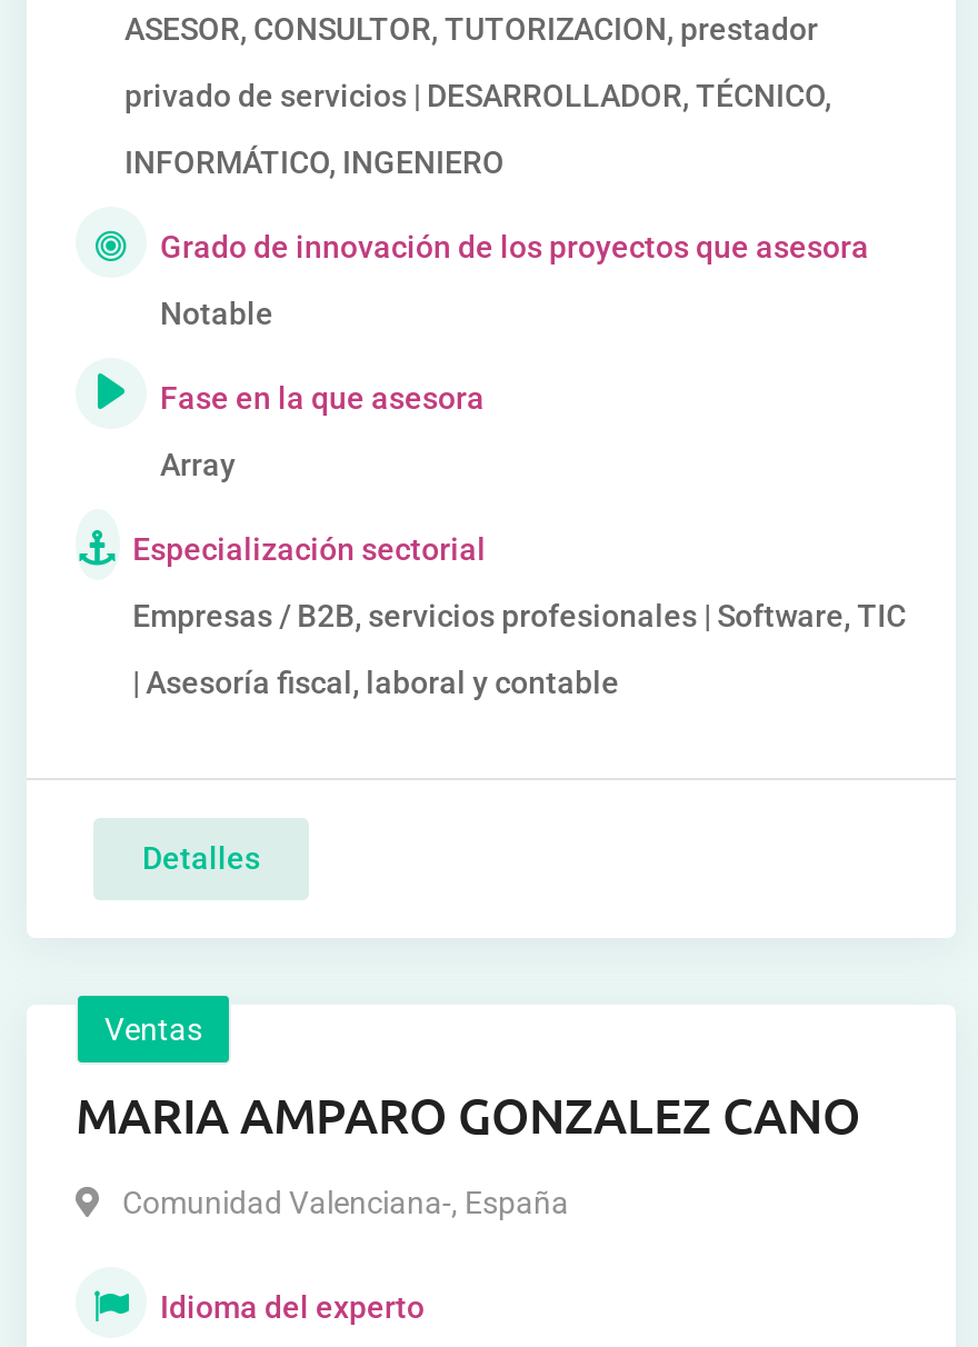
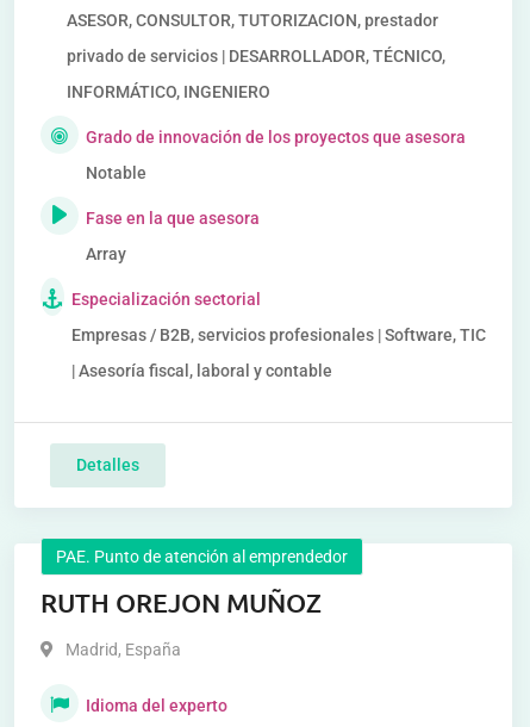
[104,1011,202,1047] Ventas -> [56,547,348,566] PAE. Punto de atención al emprendedor
[76,1085,860,1145] MARIA AMPARO GONZALEZ CANO -> [40,586,322,619] RUTH OREJON MUÑOZ
[122,1185,569,1220] Comunidad Valenciana-, España -> [66,640,181,659] Madrid, España

